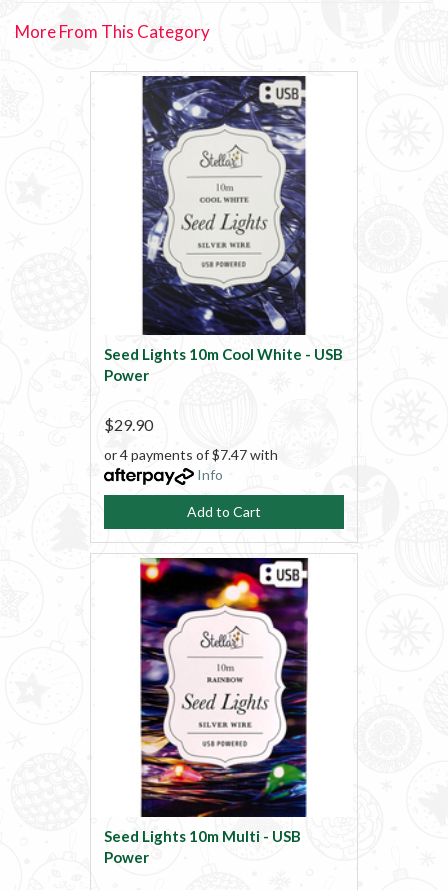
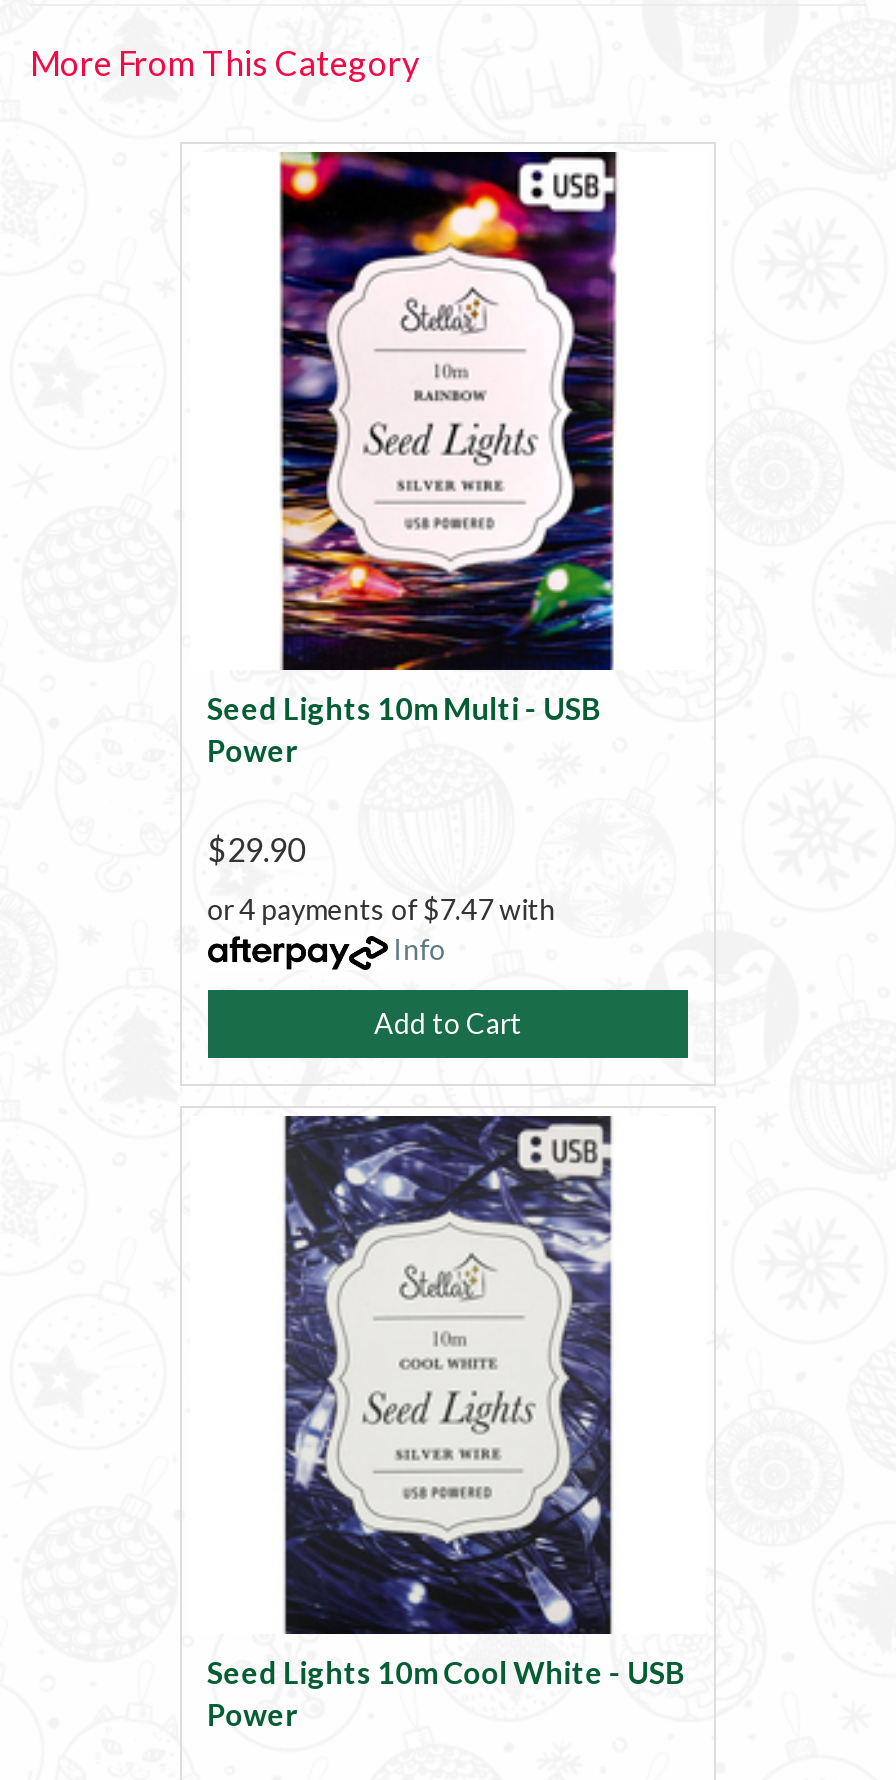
moved [104,75,343,363] -> [207,1114,685,1690]: [image] | Seed Lights 10m Cool White - USB
moved [104,557,309,845] -> [207,150,618,726]: [image] | Seed Lights 10m Multi - USB

